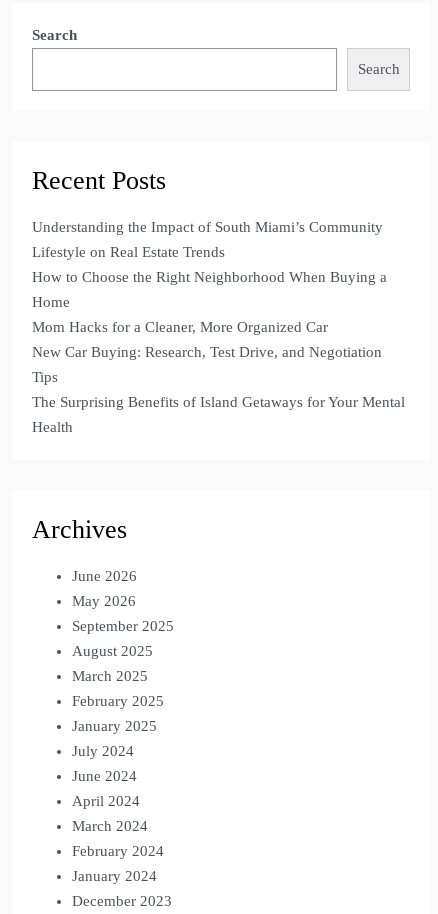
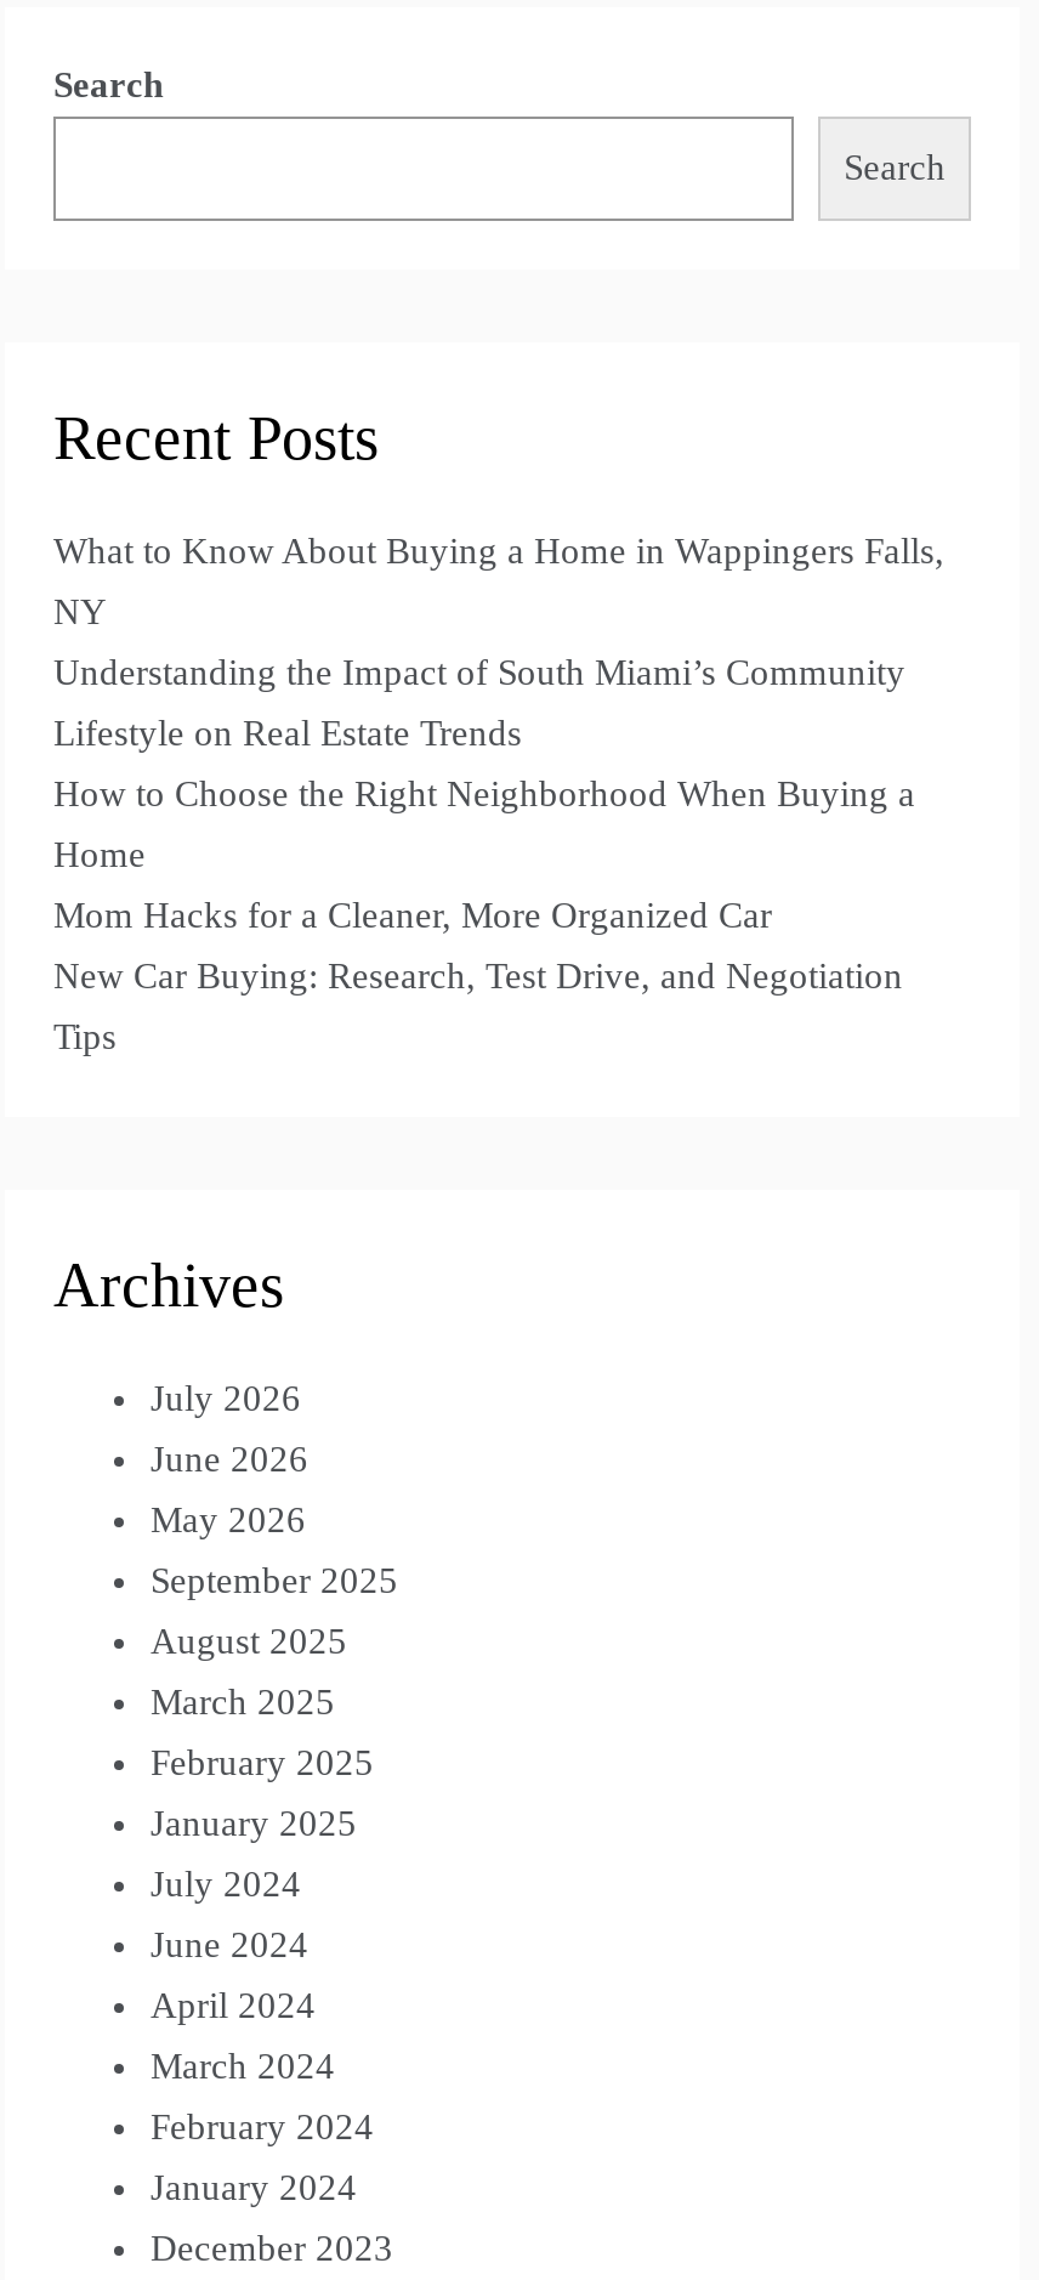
none -> [53,531,944,630] What to Know About Buying a Home in Wappingers Falls, | NY
moved [32,219,387,385] -> [53,652,915,1055]: Understanding the Impact of South Miami’s Community | Lifestyle on Real Estate Trends | How to Choose the Right Neighborhood When Buying a | Home | Mom Hacks for a Cleaner, More Organized Car | New Car Buying: Research, Test Drive, and Negotiation | Tips
[32,394,405,435] The Surprising Benefits of Island Getaways for Your Mental | Health -> none
none -> [151,1378,301,1417] July 2026

